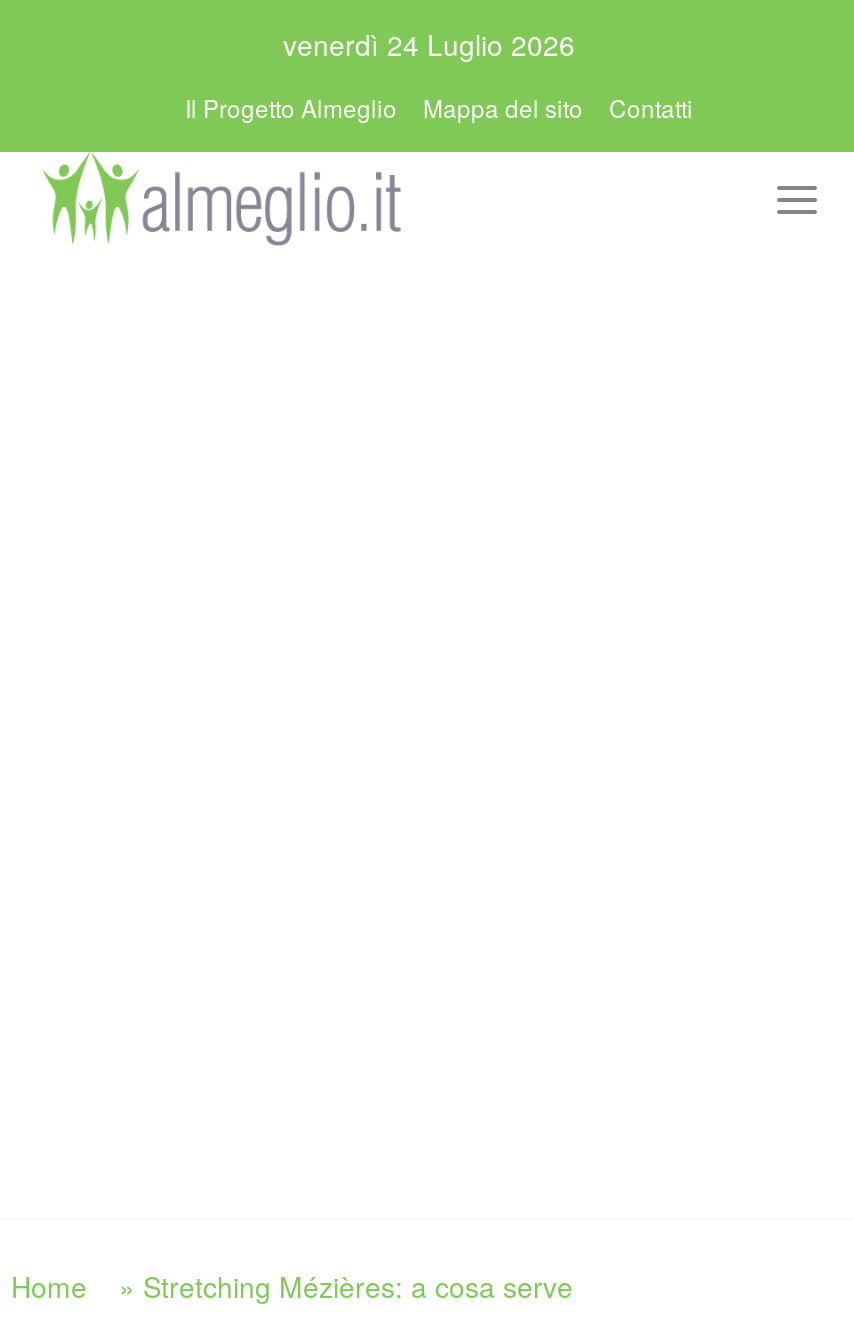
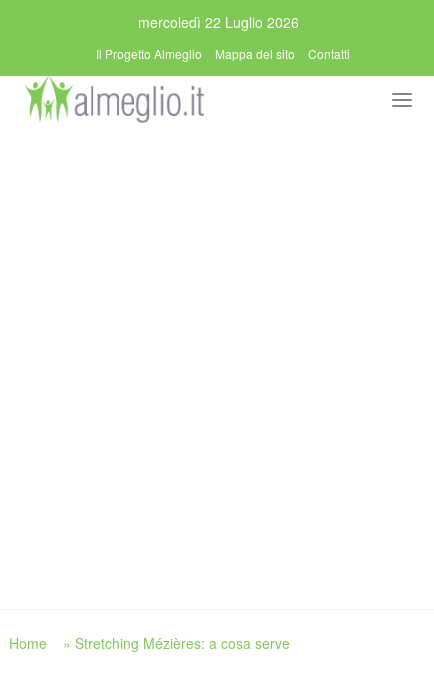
[283,24,575,64] venerdì 24 Luglio 2026 -> [137,12,298,32] mercoledì 22 Luglio 2026

